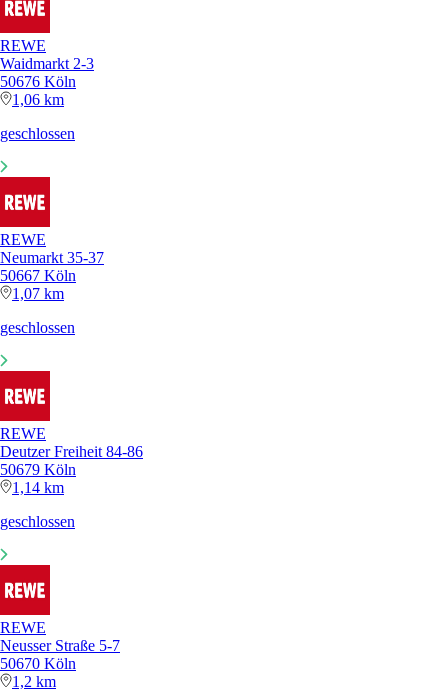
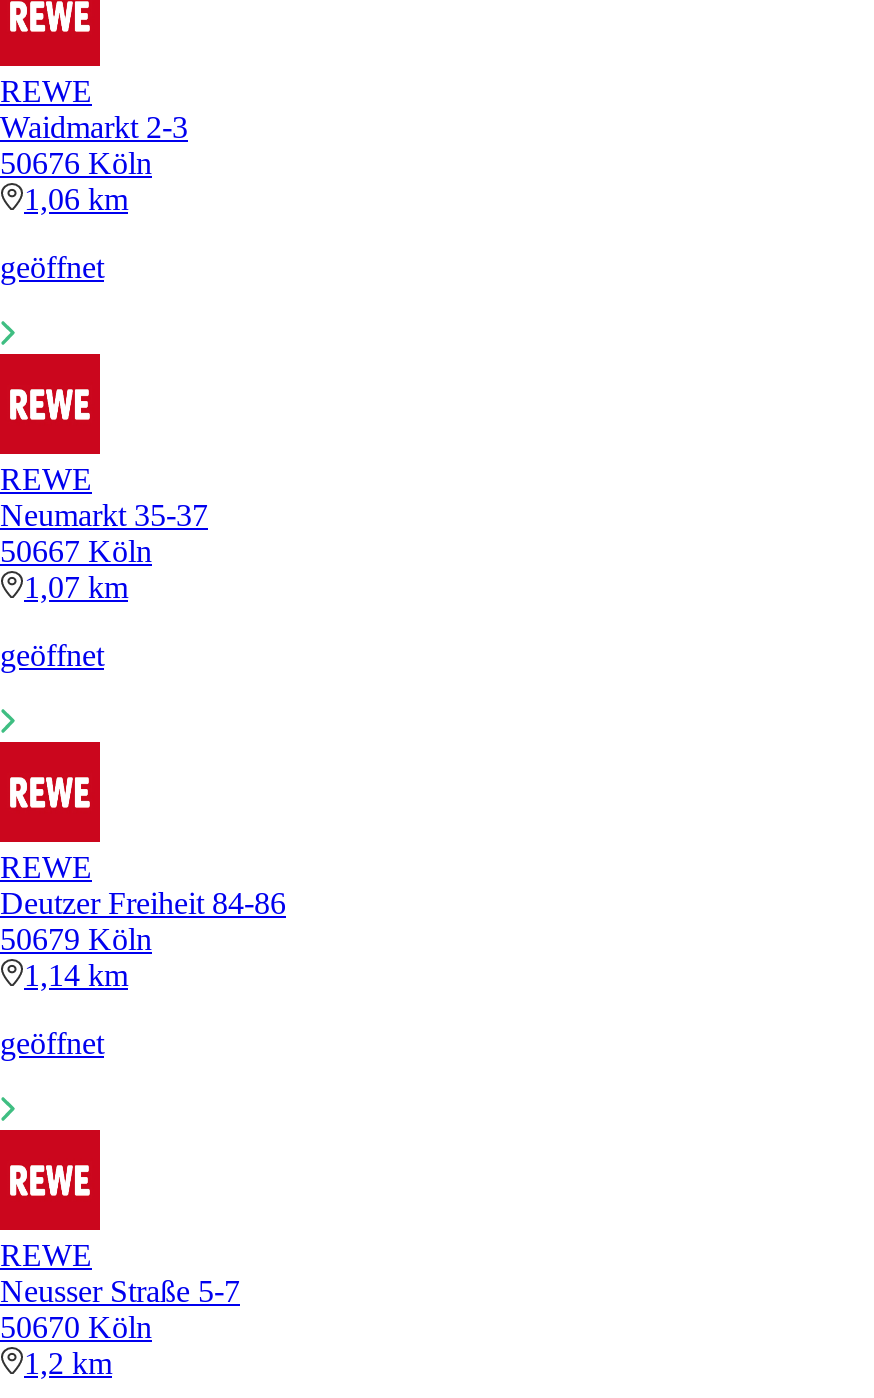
[0,125,75,142] geschlossen -> [0,250,104,284] geöffnet
[0,319,75,336] geschlossen -> [0,638,104,672] geöffnet
[0,513,75,530] geschlossen -> [0,1026,104,1060] geöffnet

